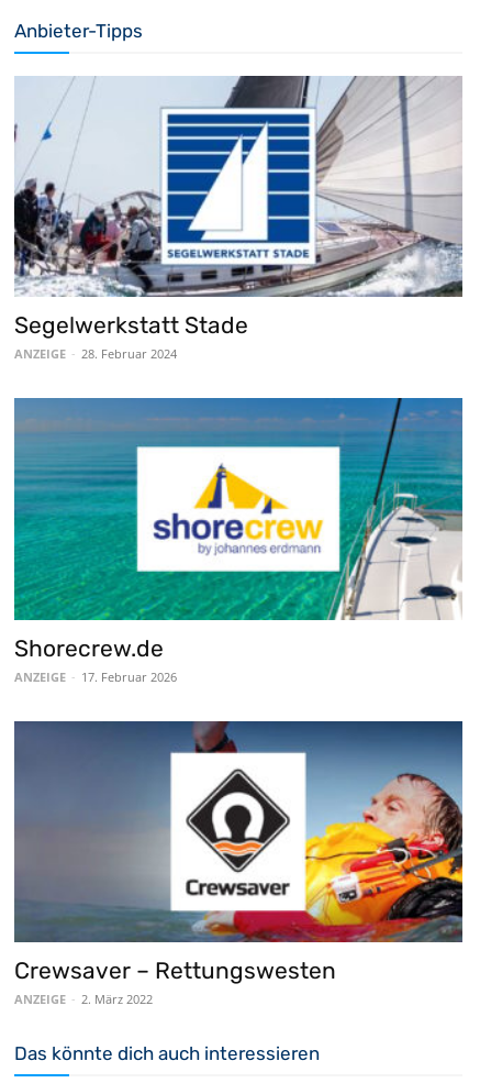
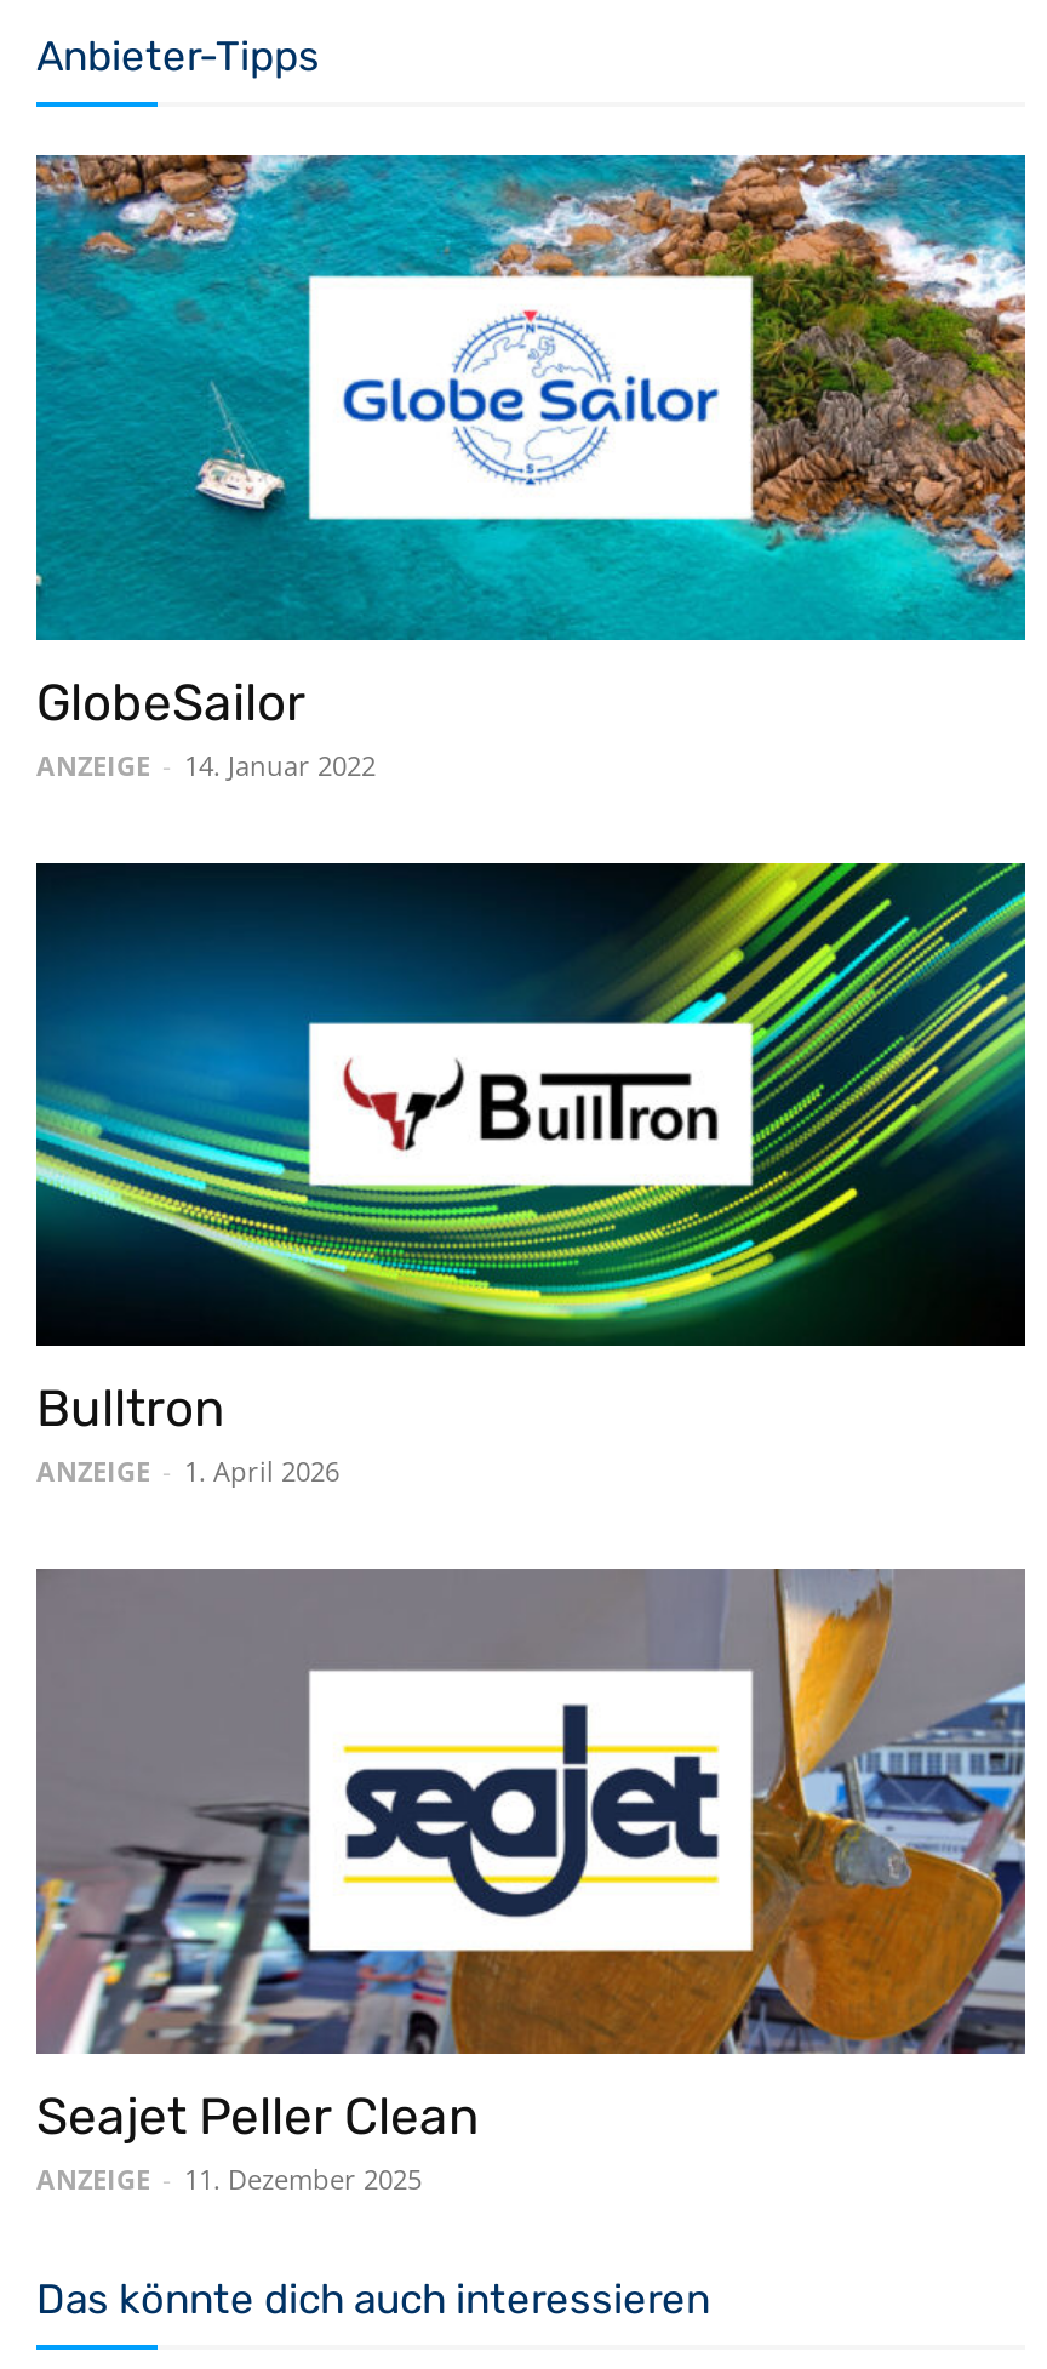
[13,75,464,362] [image] | Segelwerkstatt Stade | ANZEIGE - 28. Februar 2024 -> [34,153,1028,783] [image] | GlobeSailor | ANZEIGE - 14. Januar 2022
[13,397,464,685] [image] | Shorecrew.de | ANZEIGE - 17. Februar 2026 -> [34,861,1028,1490] [image] | Bulltron | ANZEIGE - 1. April 2026
[14,720,464,1008] [image] | Crewsaver – Rettungswesten | ANZEIGE - 2. März 2022 -> [36,1566,1028,2198] [image] | Seajet Peller Clean | ANZEIGE - 11. Dezember 2025

